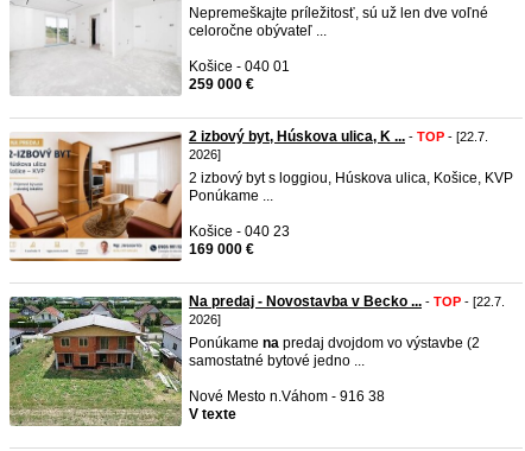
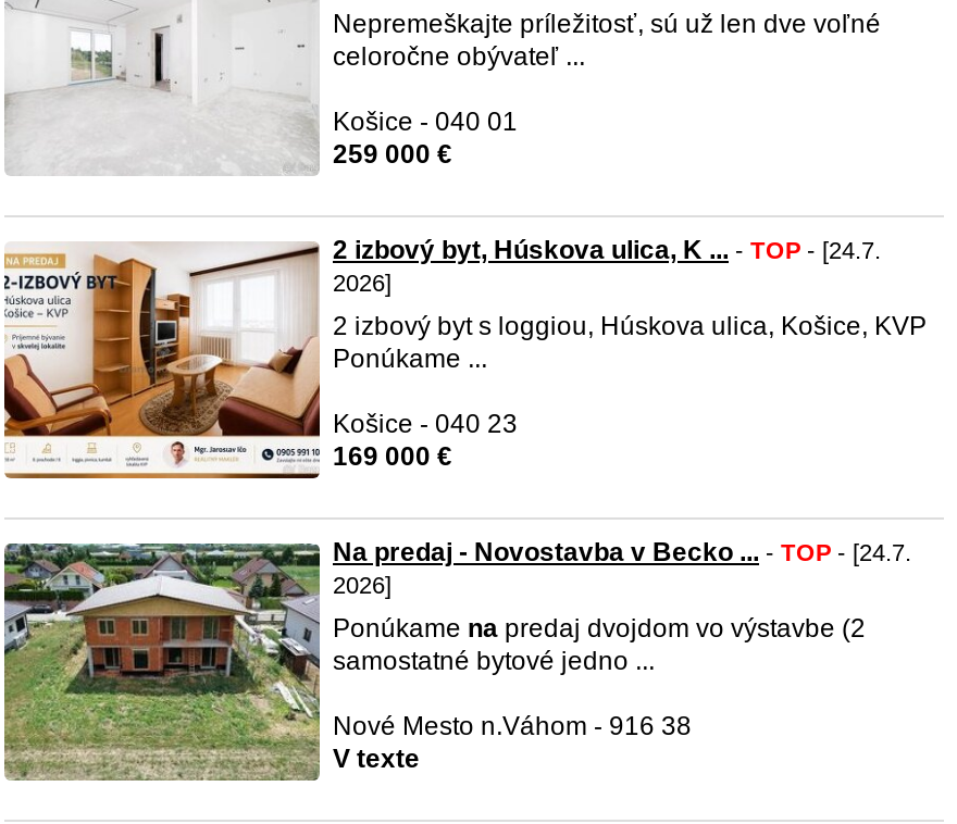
[189,128,488,145] 2 izbový byt, Húskova ulica, K ... - TOP - [22.7. -> [333,235,881,265] 2 izbový byt, Húskova ulica, K ... - TOP - [24.7.
[189,293,505,310] Na predaj - Novostavba v Becko ... - TOP - [22.7. -> [333,537,911,567] Na predaj - Novostavba v Becko ... - TOP - [24.7.

